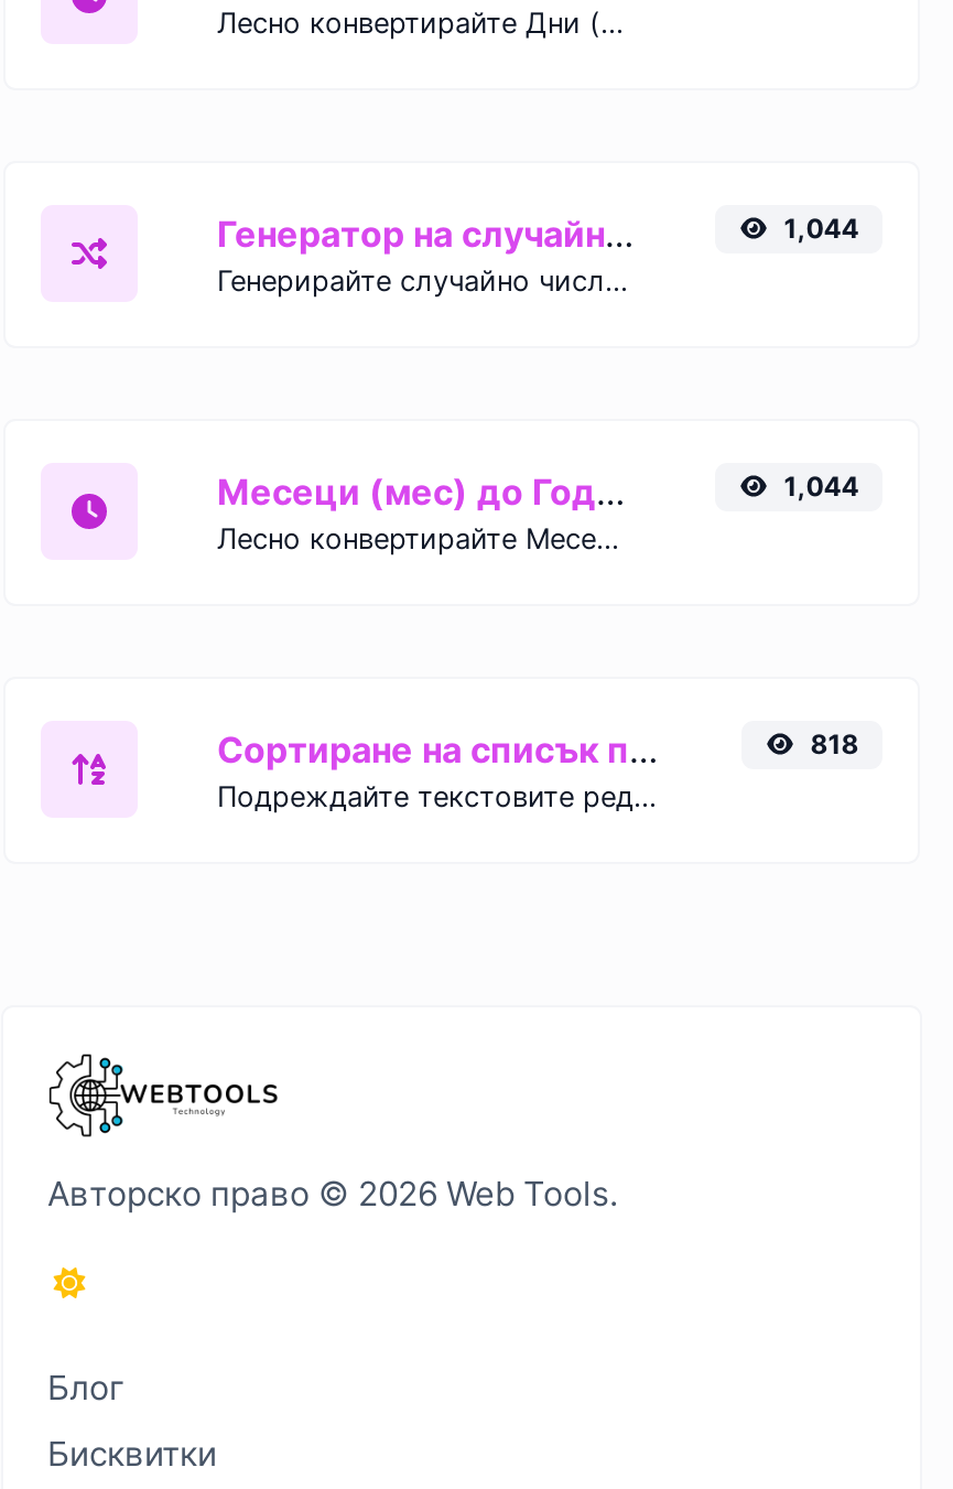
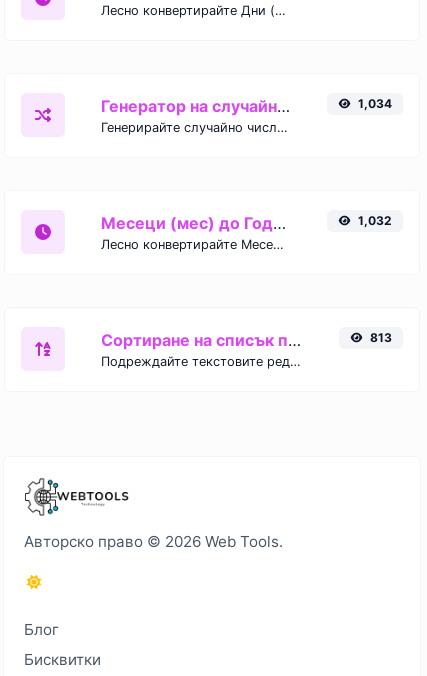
[777,211,859,244] 1,044 -> [355,96,392,111] 1,034
[777,469,859,502] 1,044 -> [355,213,392,228] 1,032
[804,727,859,760] 818 -> [367,330,392,345] 813

